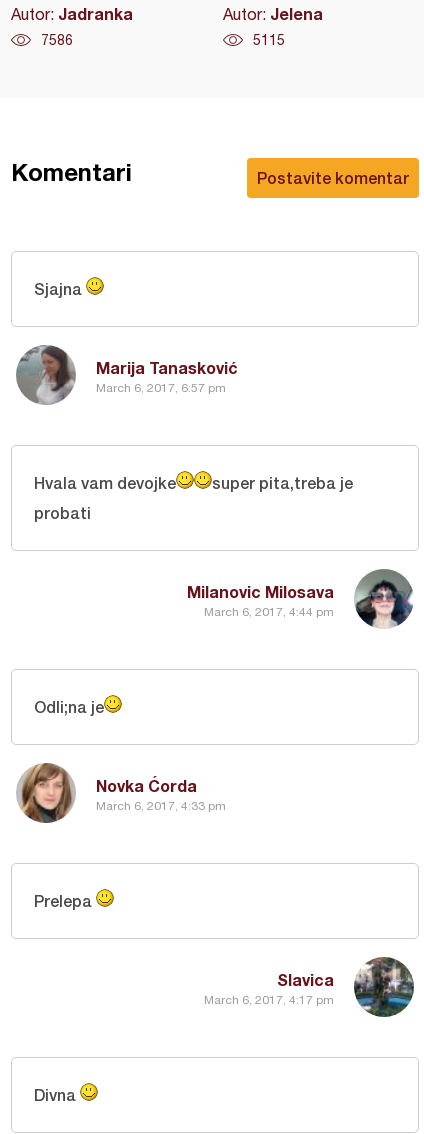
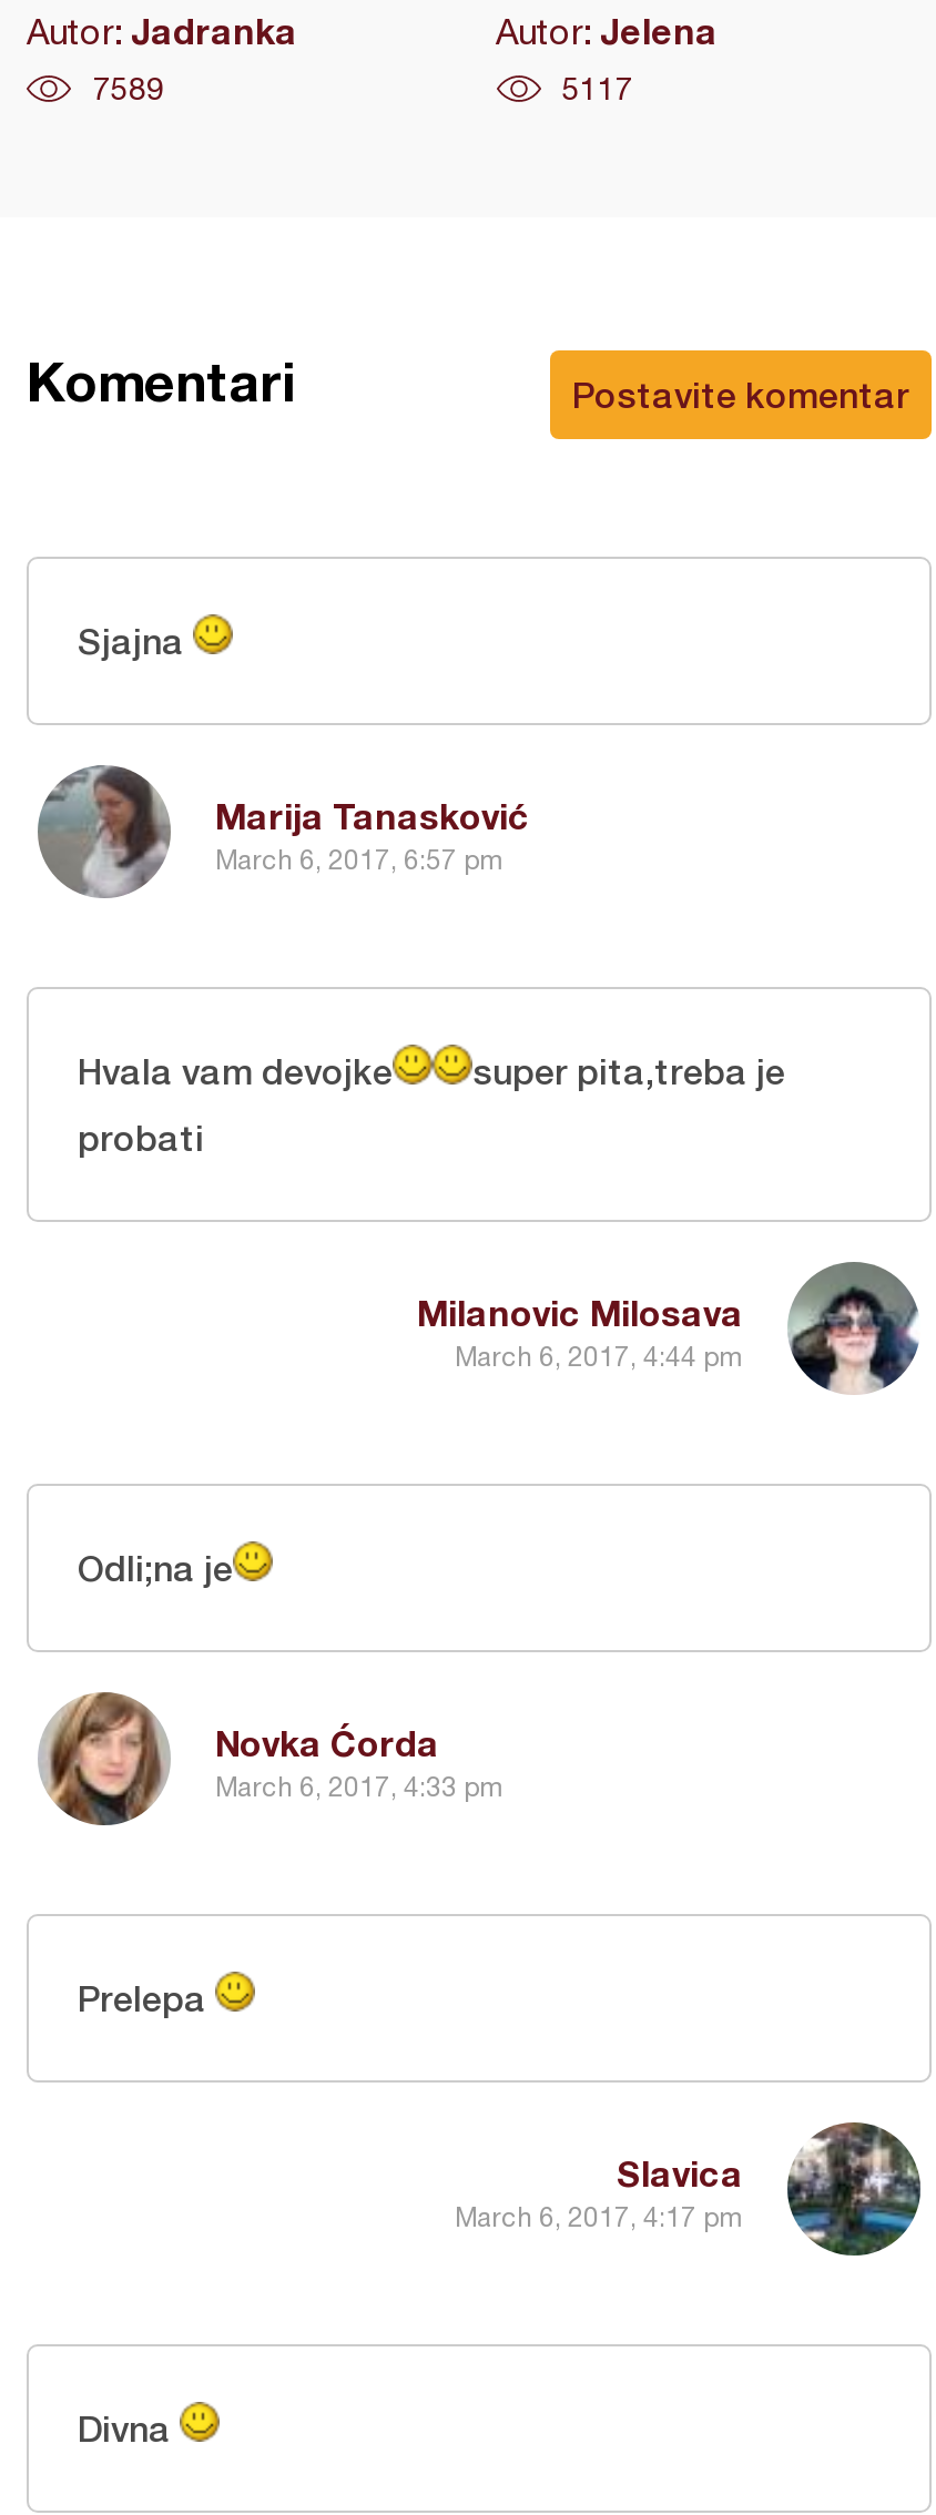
[41,32,73,48] 7586 -> [93,72,164,107] 7589
[252,32,284,48] 5115 -> [562,72,633,107] 5117

